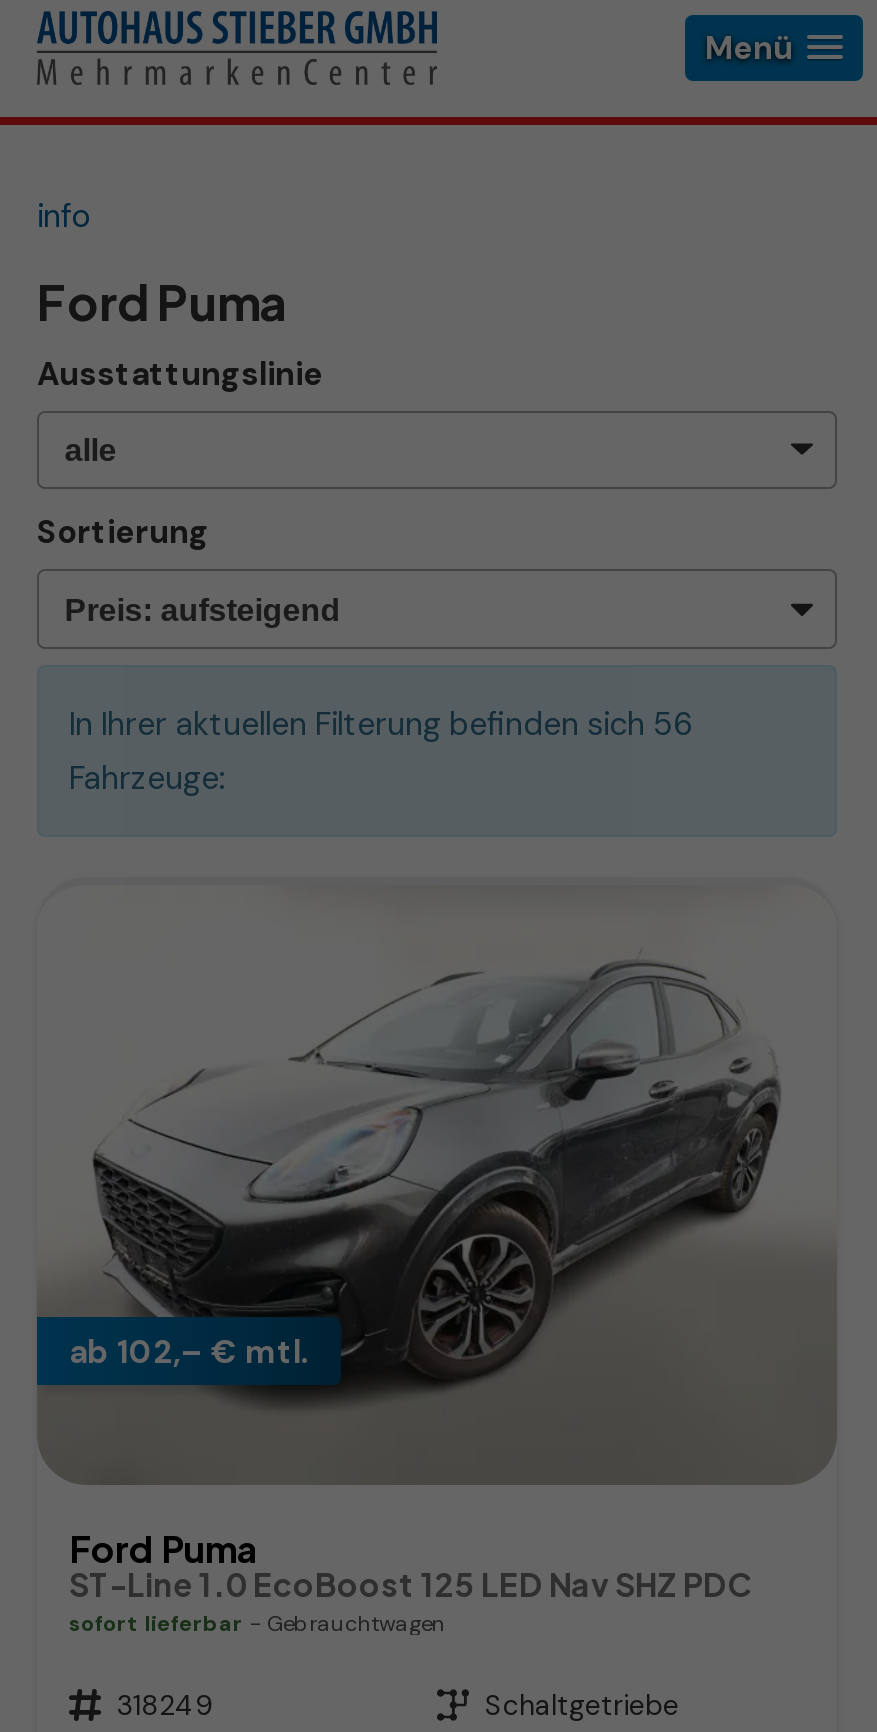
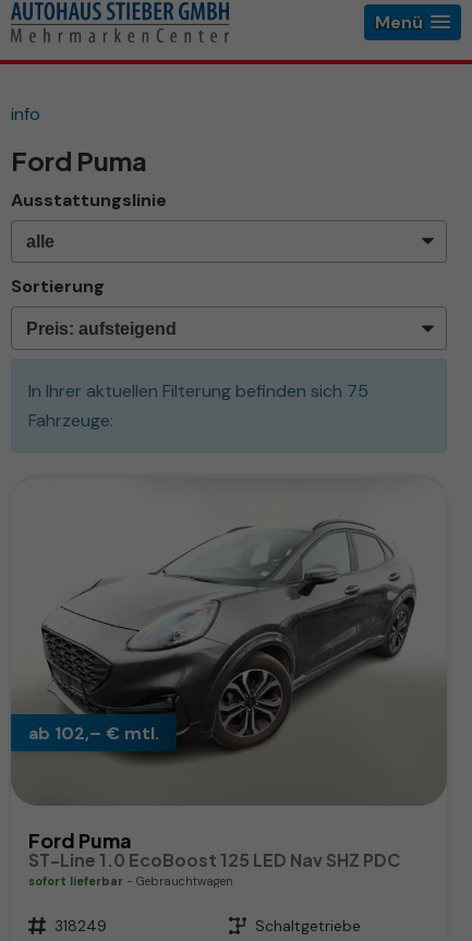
[69,703,693,745] In Ihrer aktuellen Filterung befinden sich 56 -> [28,379,368,402] In Ihrer aktuellen Filterung befinden sich 75

